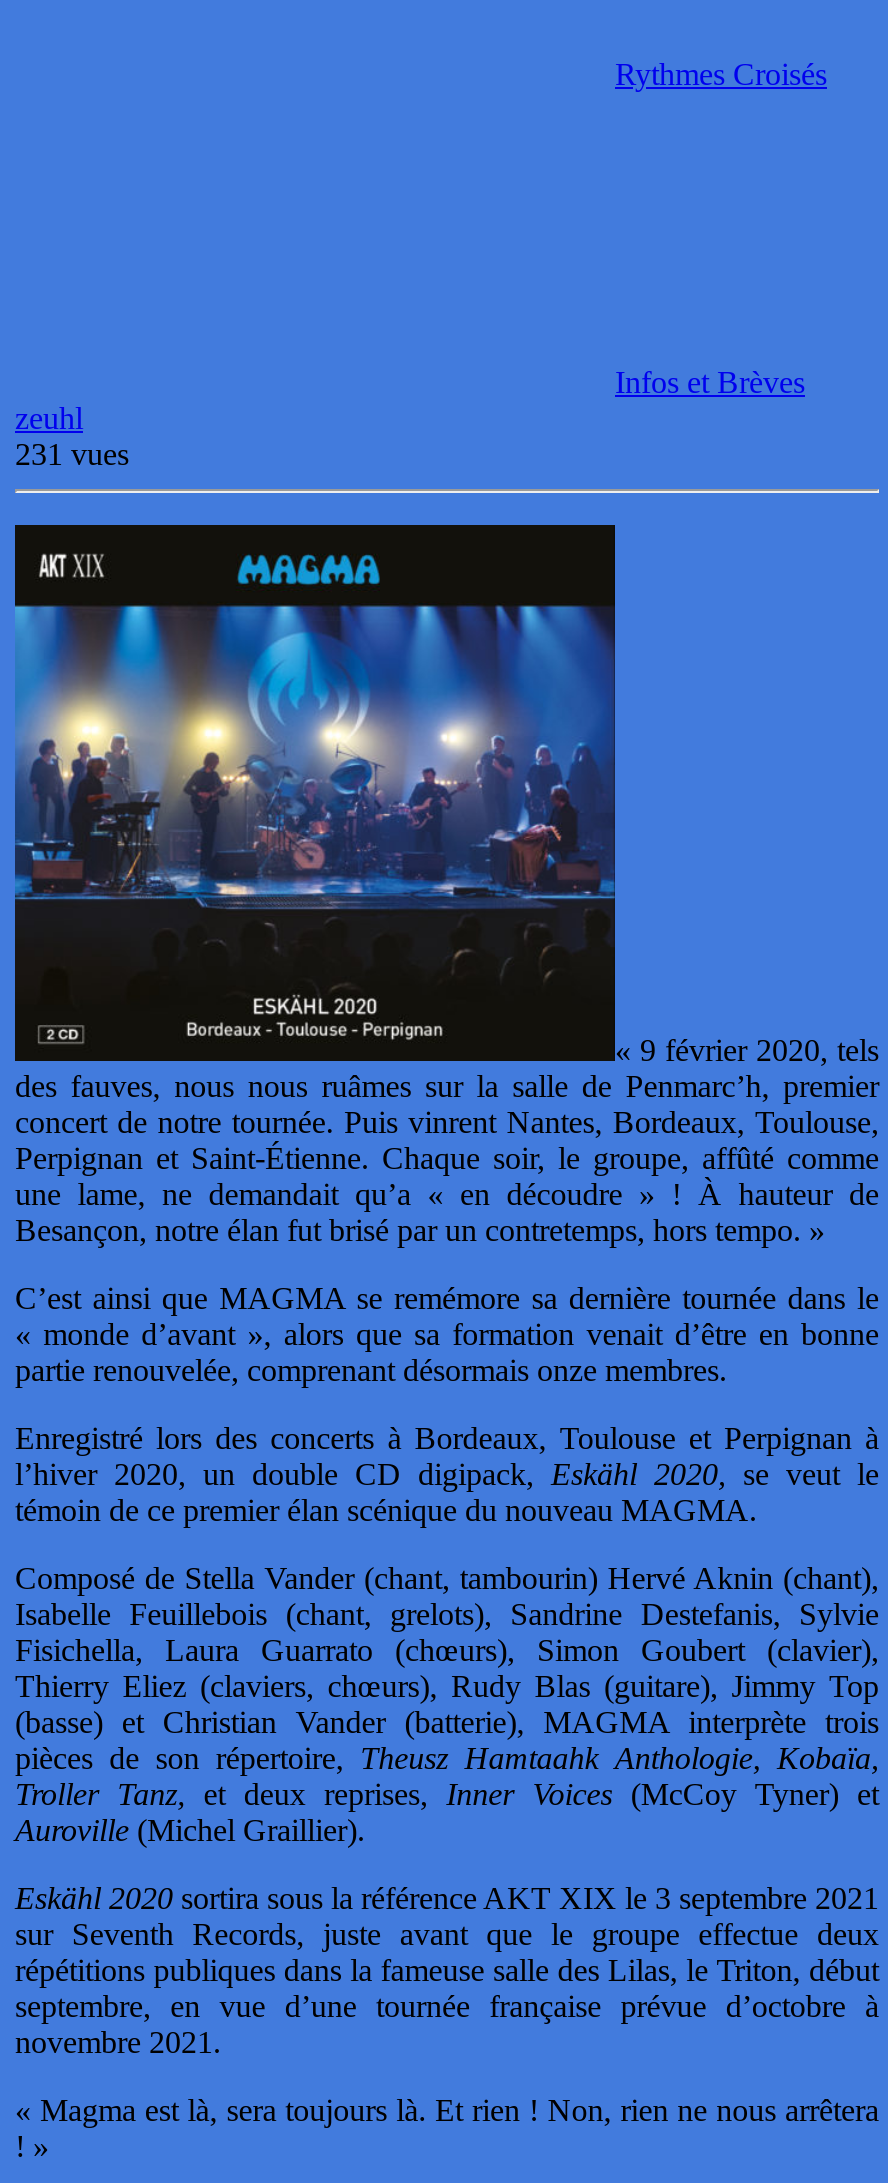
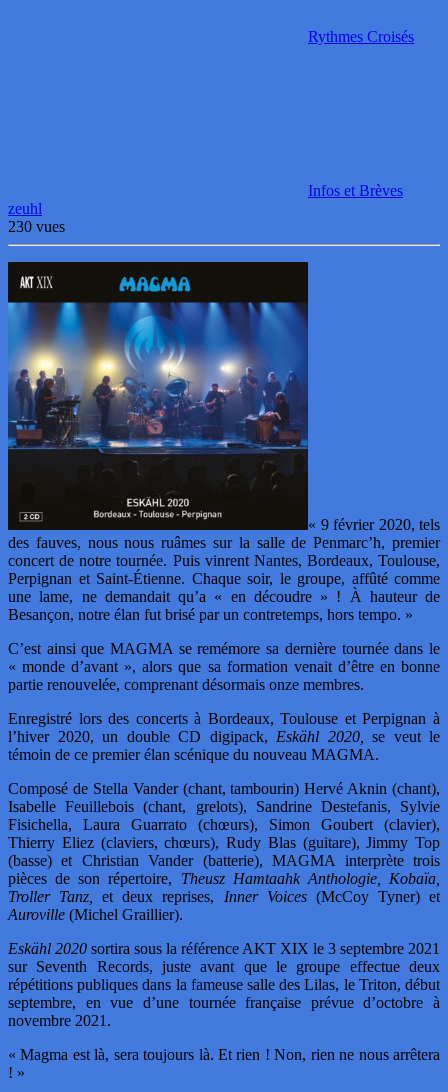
[15,438,129,472] 231 vues -> [8,218,65,235] 230 vues

